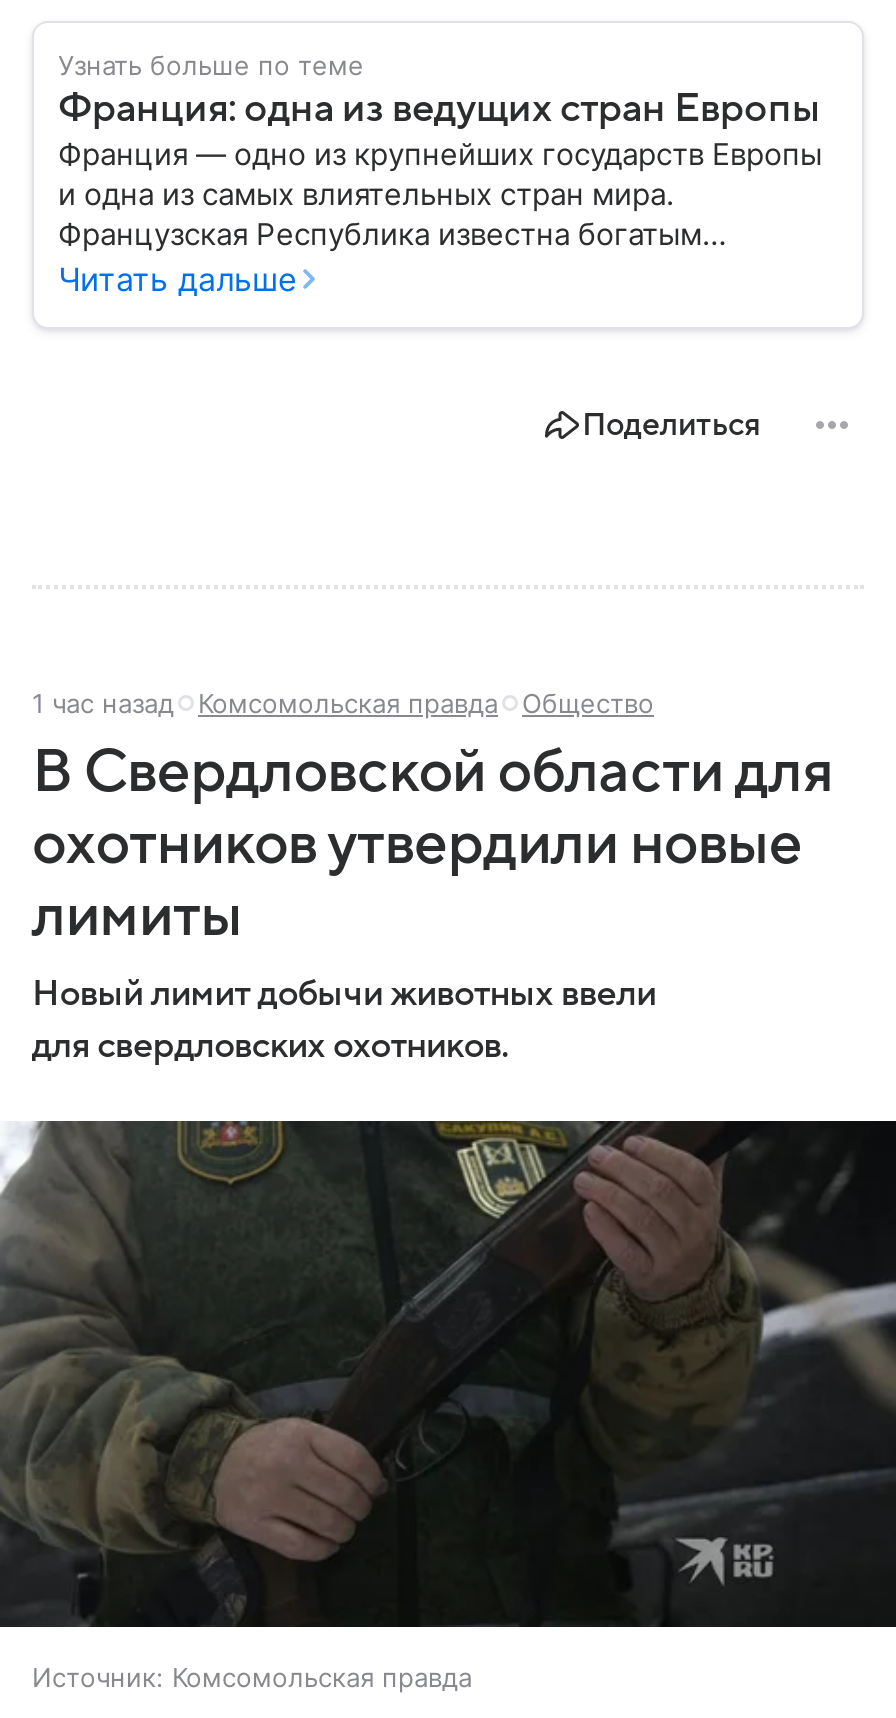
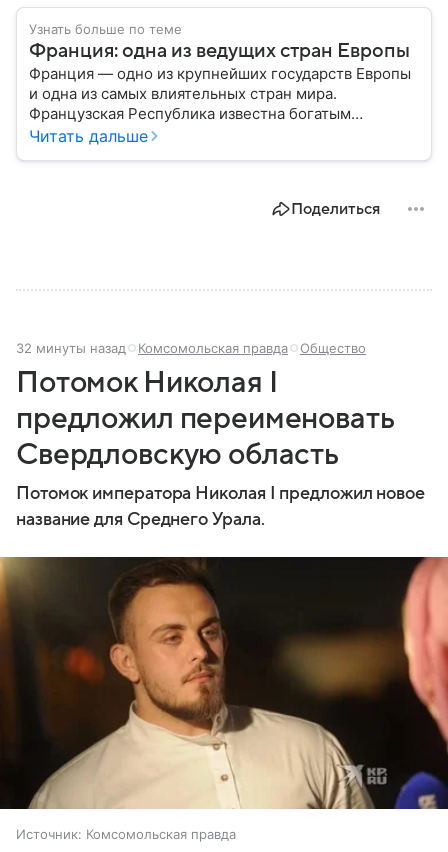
[32,686,654,718] 1 час назад Комсомольская правда Общество -> [16,340,366,356] 32 минуты назад Комсомольская правда Общество
[32,738,834,1064] В Свердловской области для | охотников утвердили новые | лимиты | Новый лимит добычи животных ввели | для свердловских охотников. -> [16,366,425,529] Потомок Николая I | предложил переименовать | Свердловскую область | Потомок императора Николая I предложил новое | название для Среднего Урала.
[6,1119,890,1629] [image] -> [3,556,445,810] [image]

